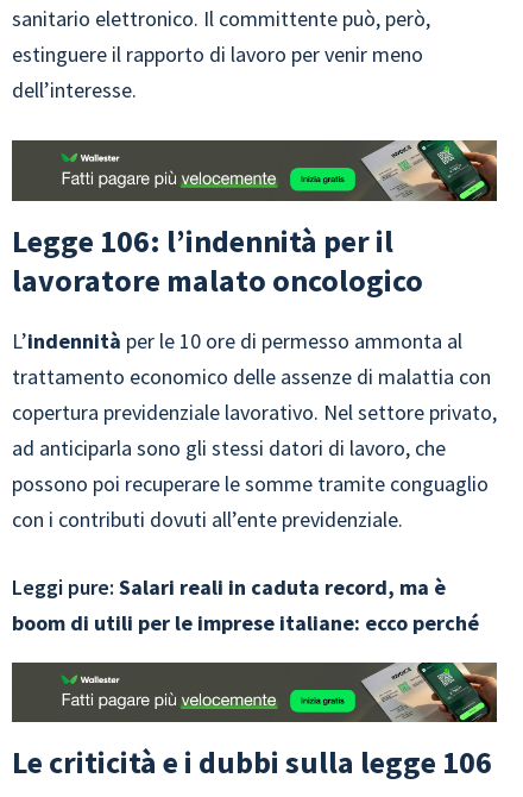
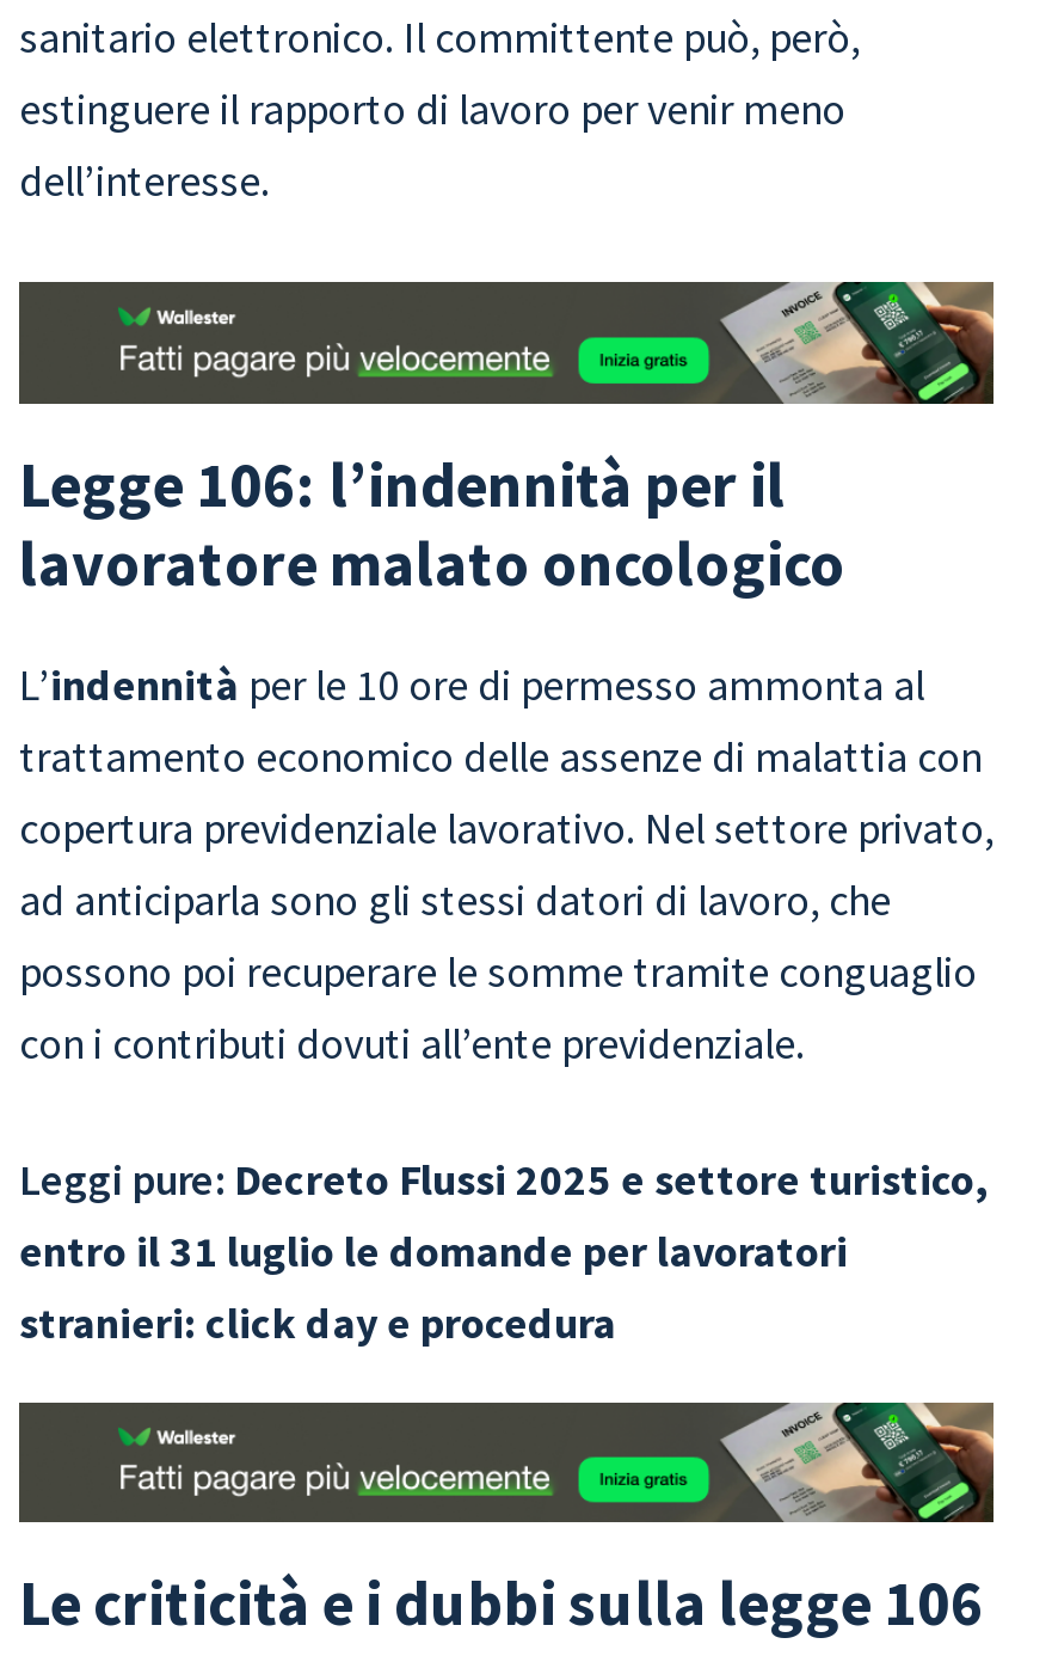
[12,573,479,636] Leggi pure: Salari reali in caduta record, ma è | boom di utili per le imprese italiane: ecco perché -> [19,1152,989,1350] Leggi pure: Decreto Flussi 2025 e settore turistico, | entro il 31 luglio le domande per lavoratori | stranieri: click day e procedura

